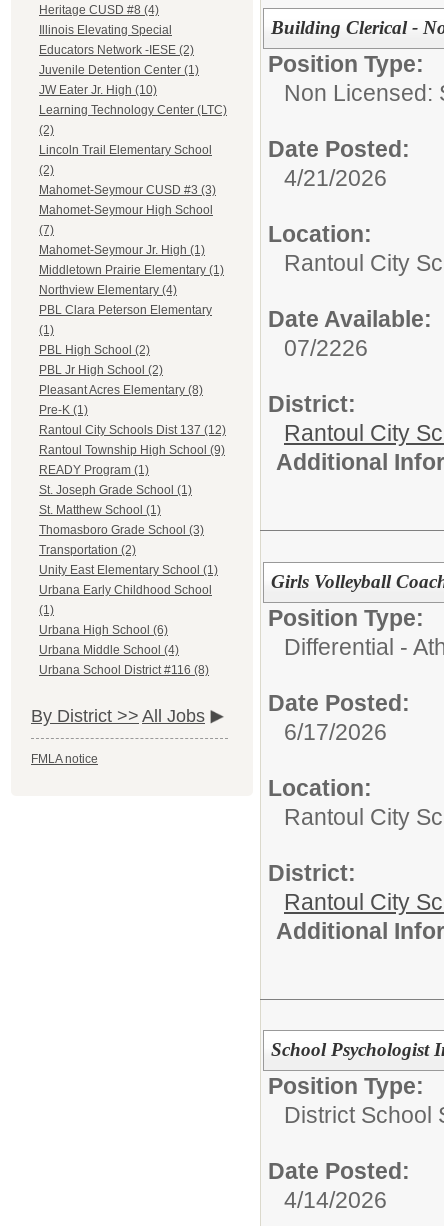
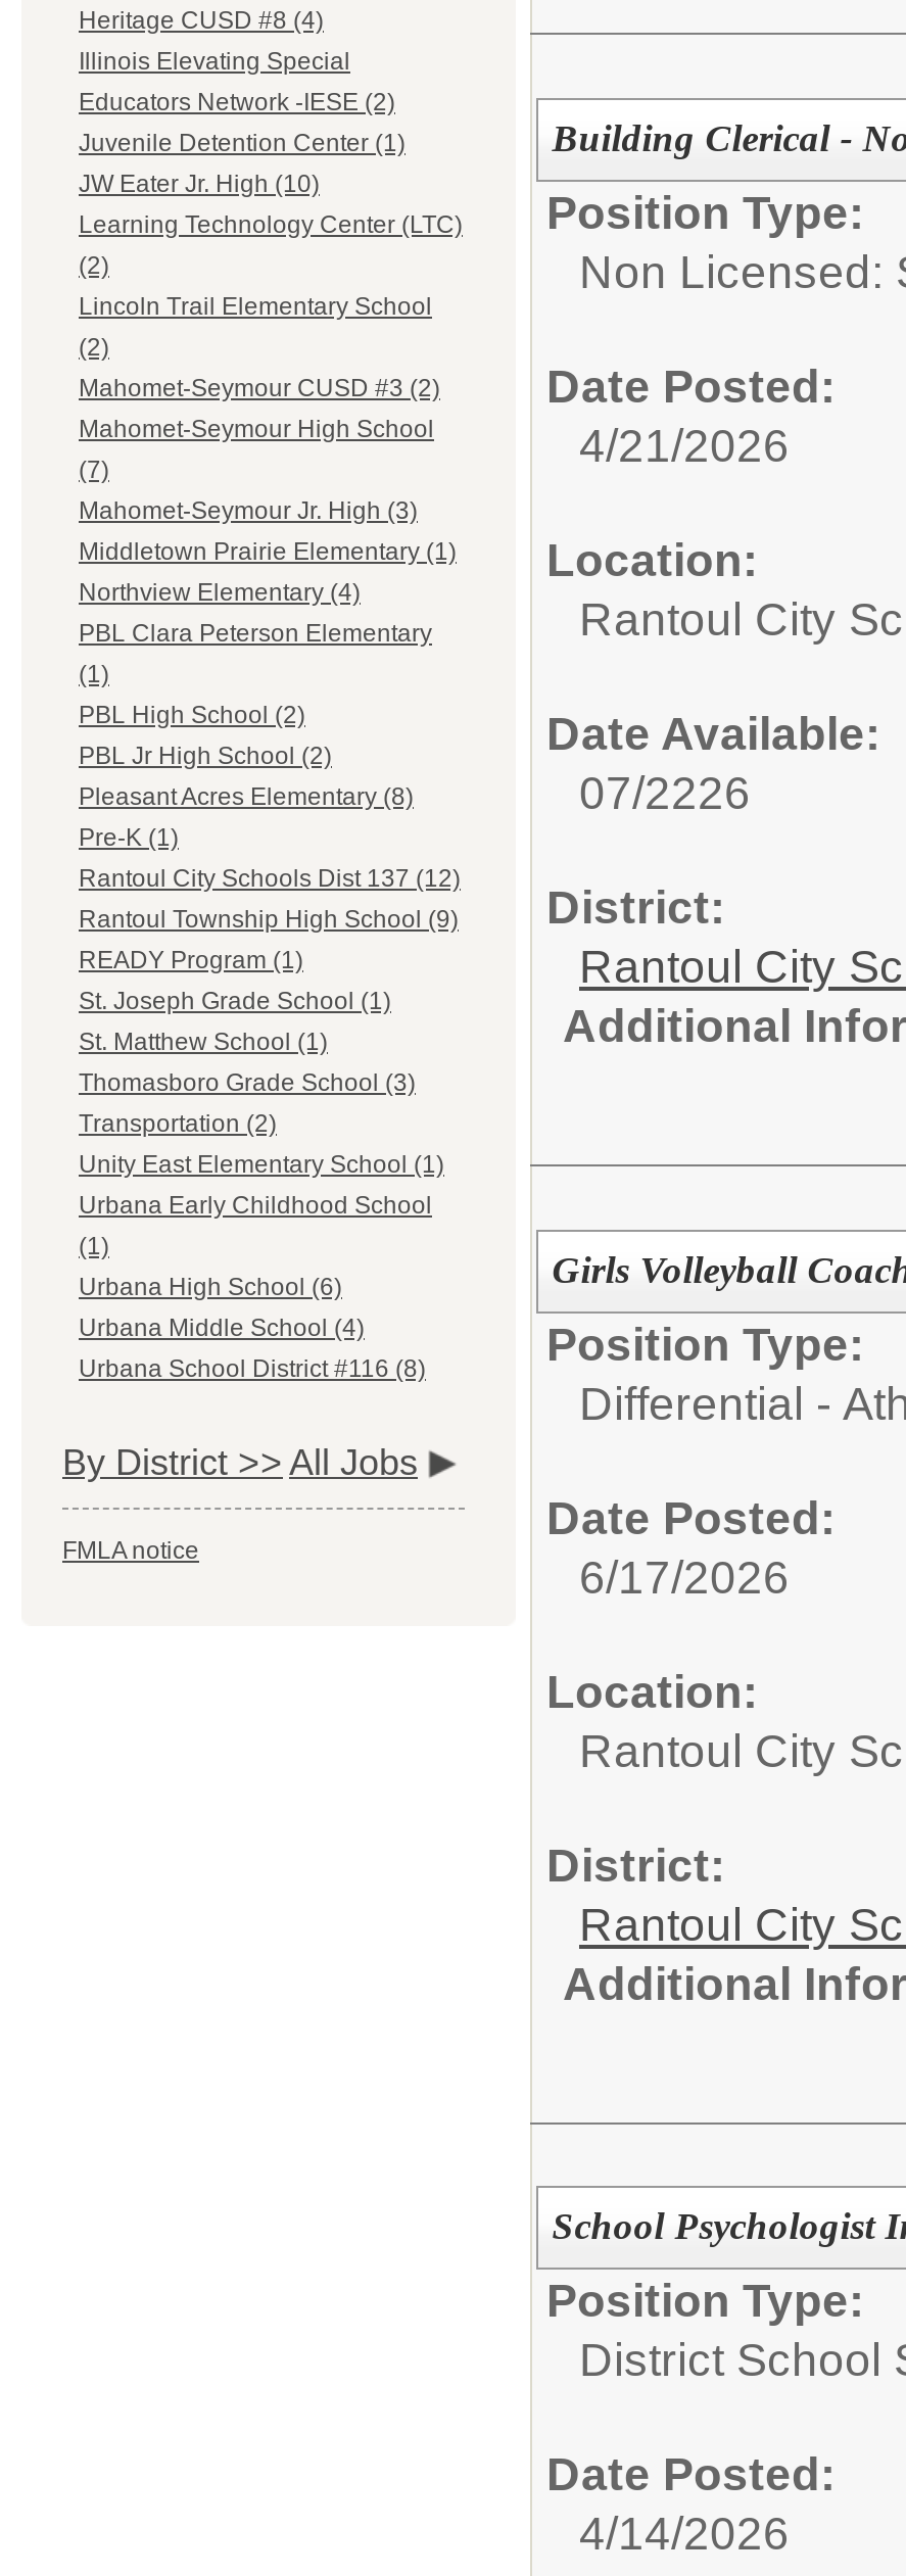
[39,183,216,197] Mahomet-Seymour CUSD #3 (3) -> [79,374,440,403] Mahomet-Seymour CUSD #3 (2)
[39,243,205,257] Mahomet-Seymour Jr. High (1) -> [79,497,418,526] Mahomet-Seymour Jr. High (3)

